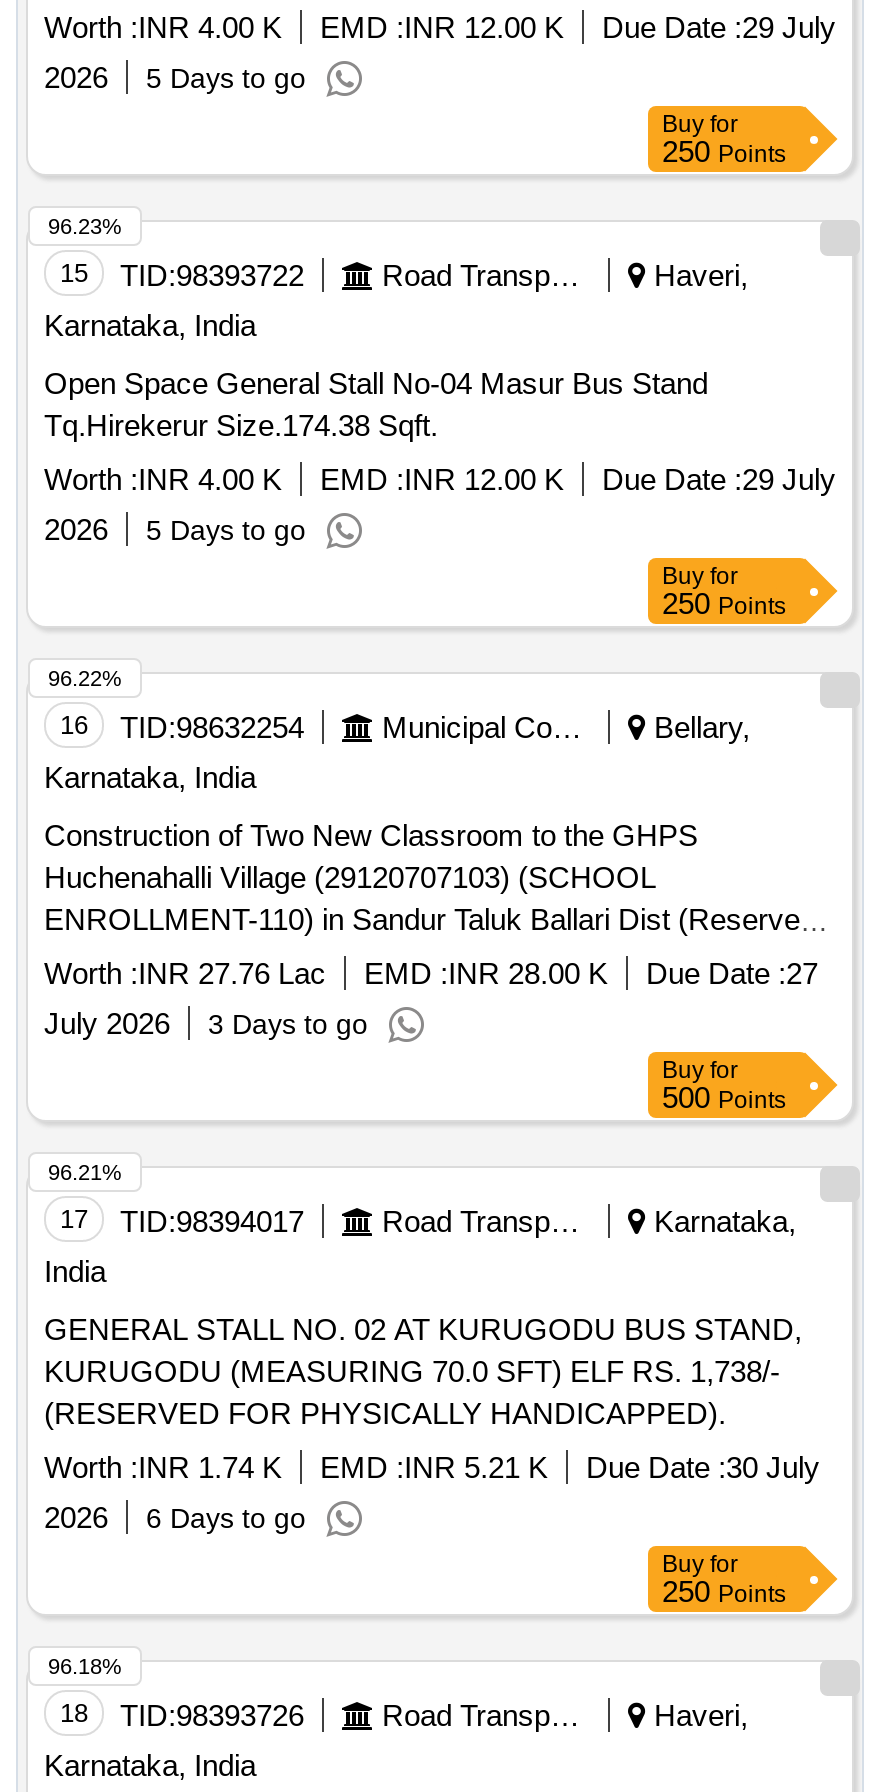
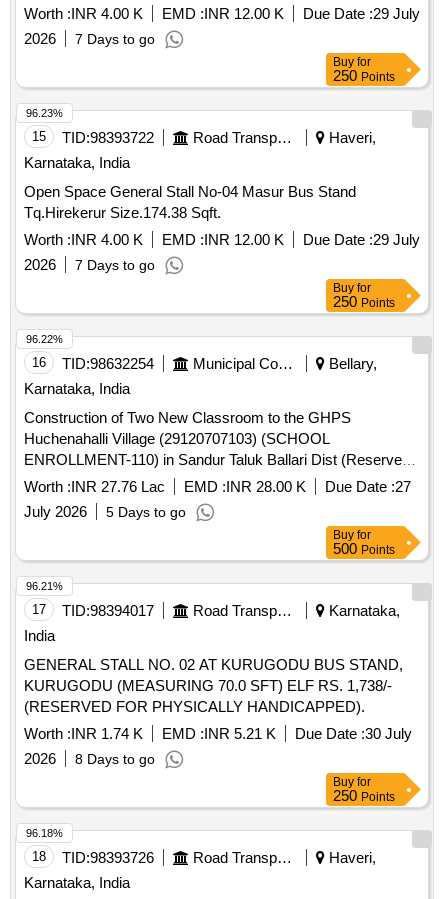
[44,60,306,94] 2026 5 Days to go -> [24,30,155,47] 2026 7 Days to go
[44,512,306,546] 2026 5 Days to go -> [24,256,155,273] 2026 7 Days to go
[44,1006,368,1040] July 2026 3 Days to go -> [24,503,186,520] July 2026 5 Days to go
[44,1500,306,1534] 2026 6 Days to go -> [24,750,155,767] 2026 8 Days to go

